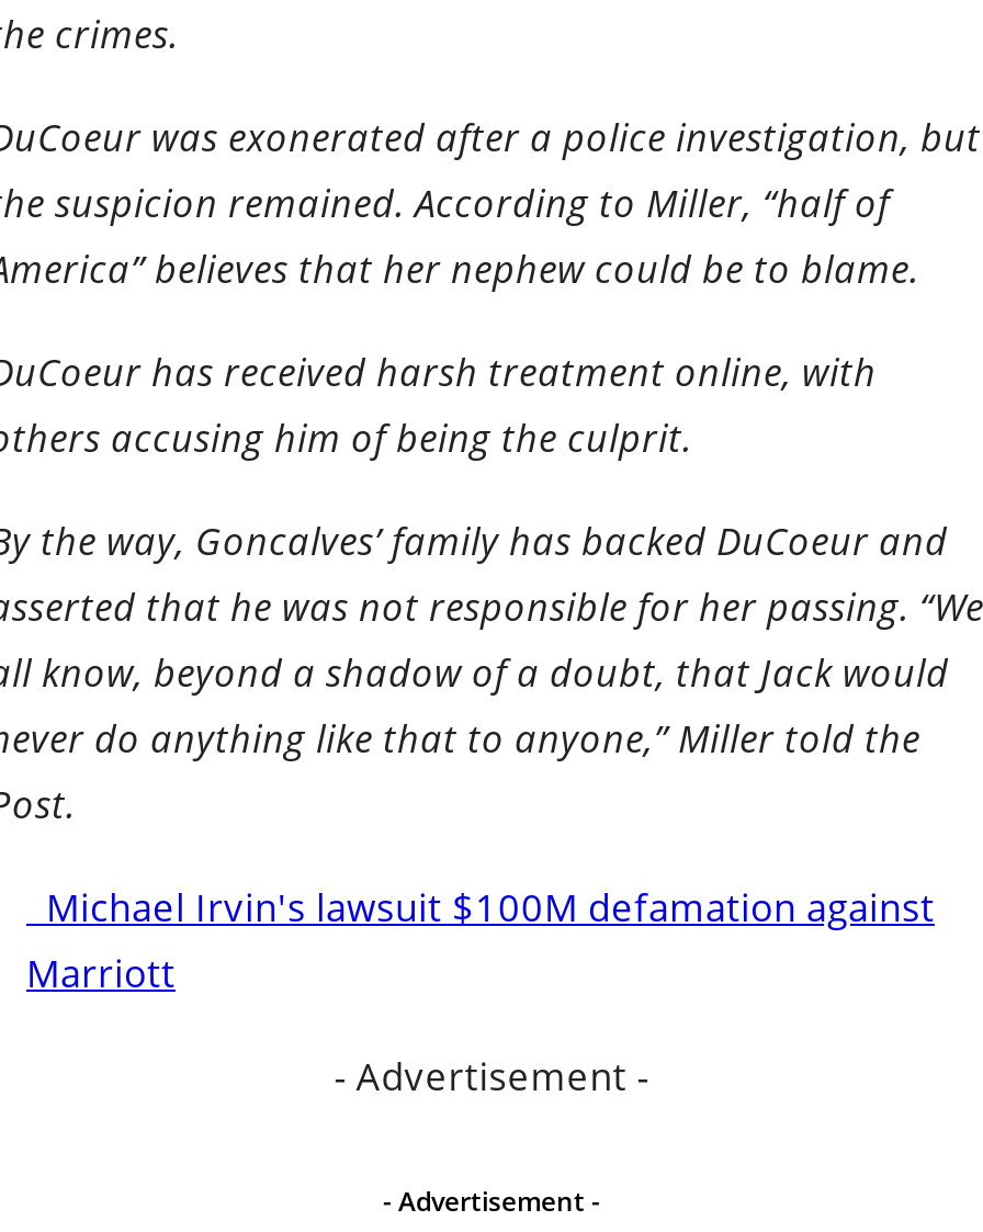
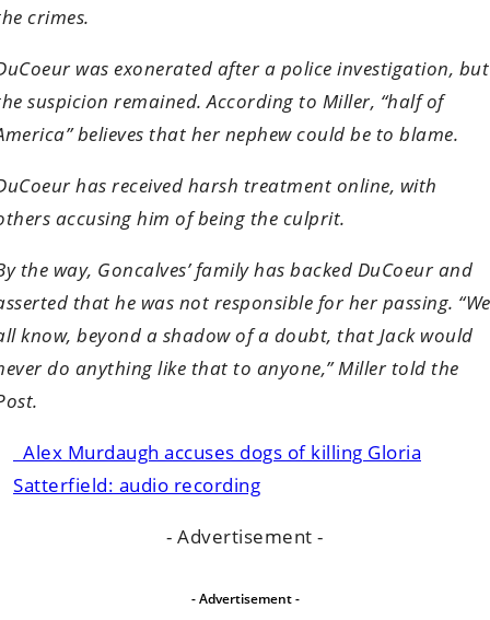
[26,883,935,999] Michael Irvin's lawsuit $100M defamation against | Marriott -> [13,440,421,498] Alex Murdaugh accuses dogs of killing Gloria | Satterfield: audio recording

